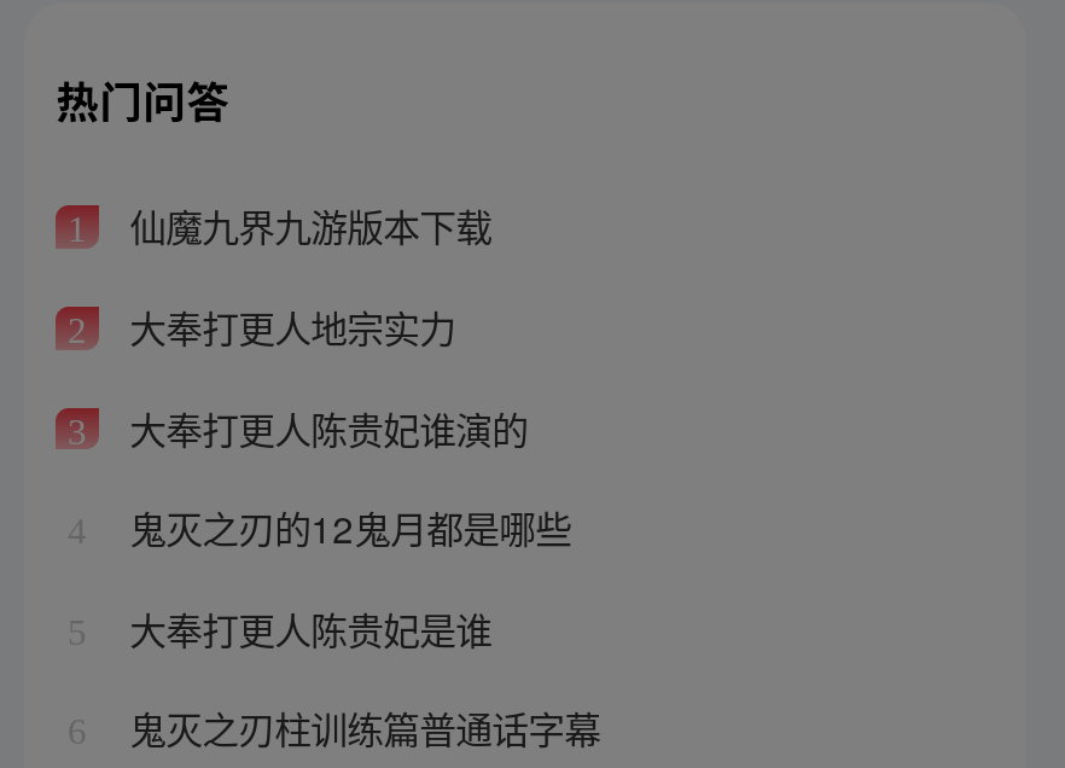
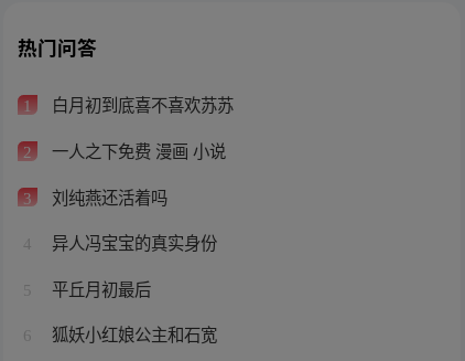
[120,199,492,252] 仙魔九界九游版本下载 -> [47,92,233,116] 白月初到底喜不喜欢苏苏
[120,300,455,353] 大奉打更人地宗实力 -> [47,138,225,162] 一人之下免费 漫画 小说
[120,400,528,453] 大奉打更人陈贵妃谁演的 -> [47,184,167,208] 刘纯燕还活着吗
[120,501,571,554] 鬼灭之刃的12鬼月都是哪些 -> [47,230,217,254] 异人冯宝宝的真实身份
[120,601,492,654] 大奉打更人陈贵妃是谁 -> [47,276,151,300] 平丘月初最后
[120,702,600,755] 鬼灭之刃柱训练篇普通话字幕 -> [47,322,217,346] 狐妖小红娘公主和石宽

